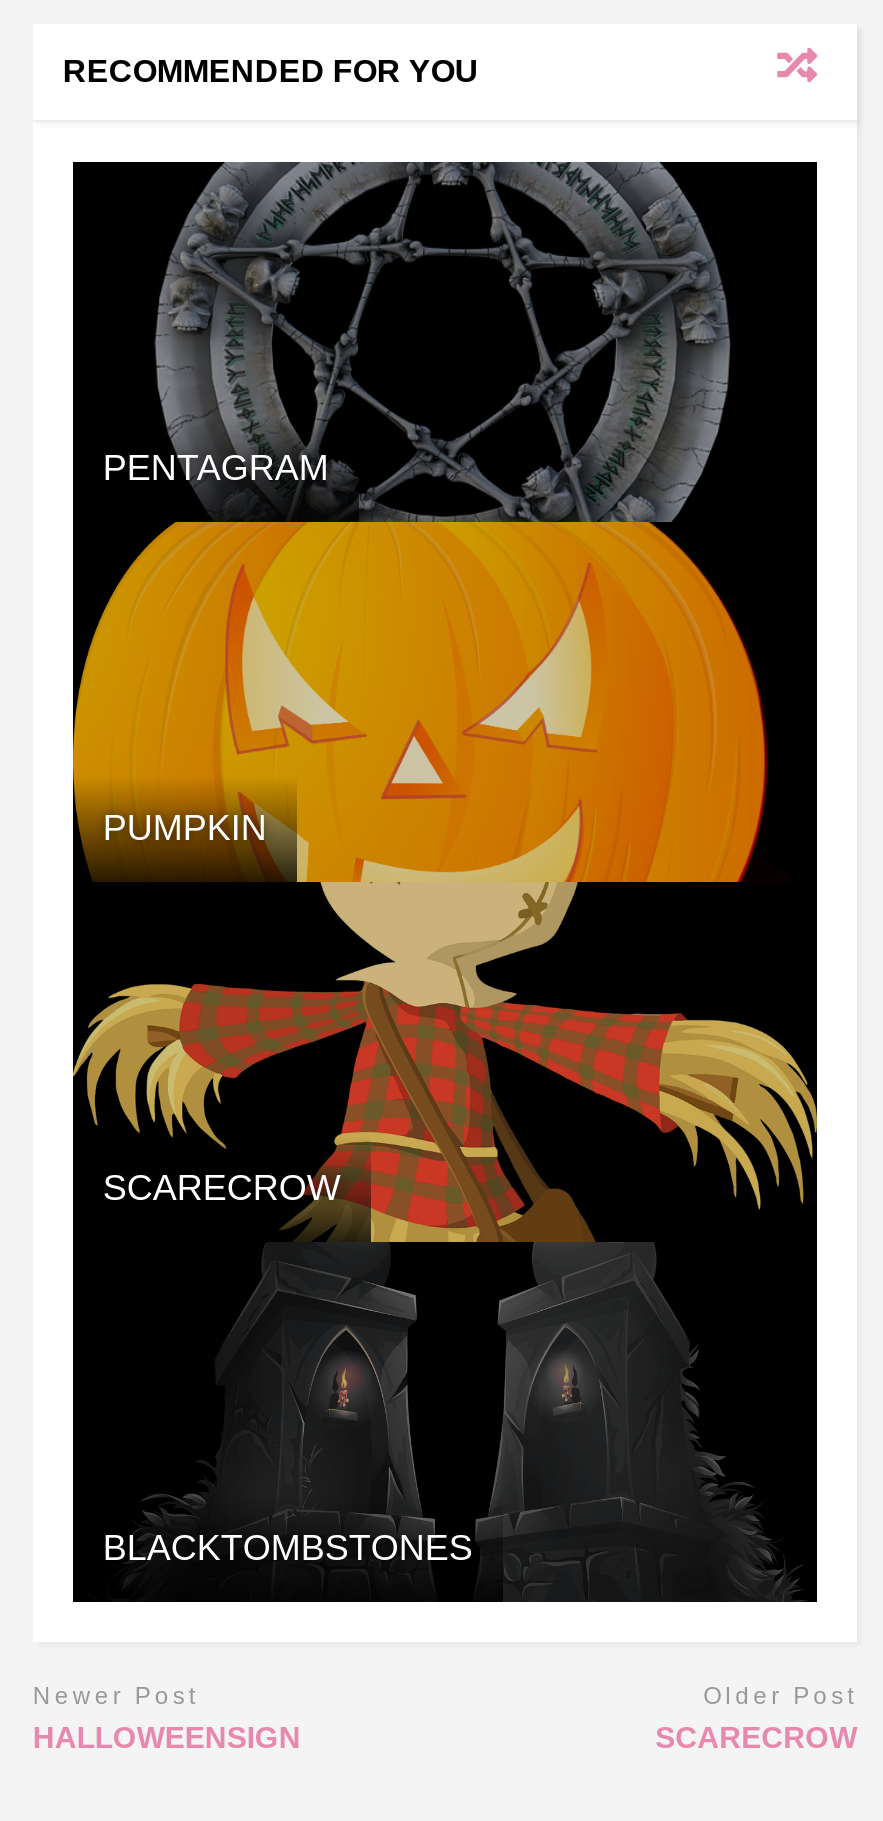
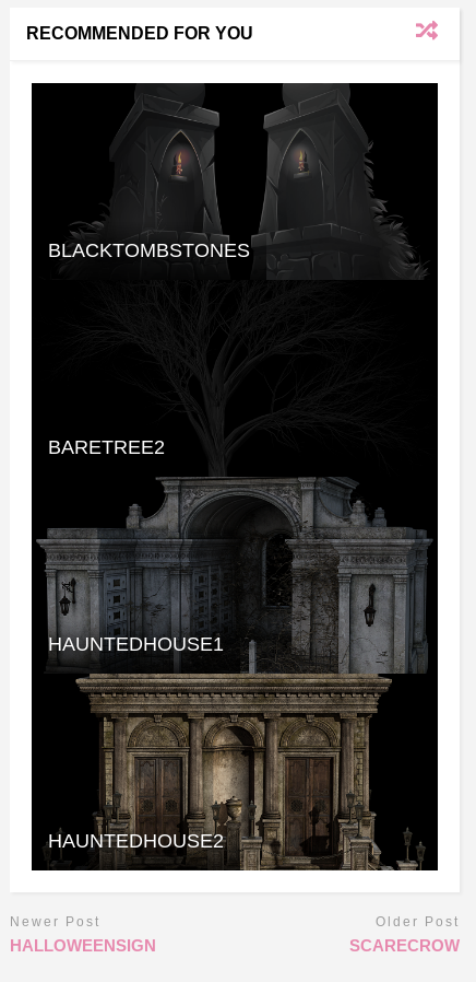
[71,159,819,1243] [image] -> [31,280,439,872] [image]
[103,448,329,488] PENTAGRAM -> none
[103,808,267,848] PUMPKIN -> none
[103,1168,341,1208] SCARECROW -> none
moved [103,1528,473,1568] -> [48,240,250,262]: BLACKTOMBSTONES
none -> [48,437,165,459] BARETREE2
none -> [48,633,224,655] HAUNTEDHOUSE1
none -> [48,830,224,852] HAUNTEDHOUSE2

